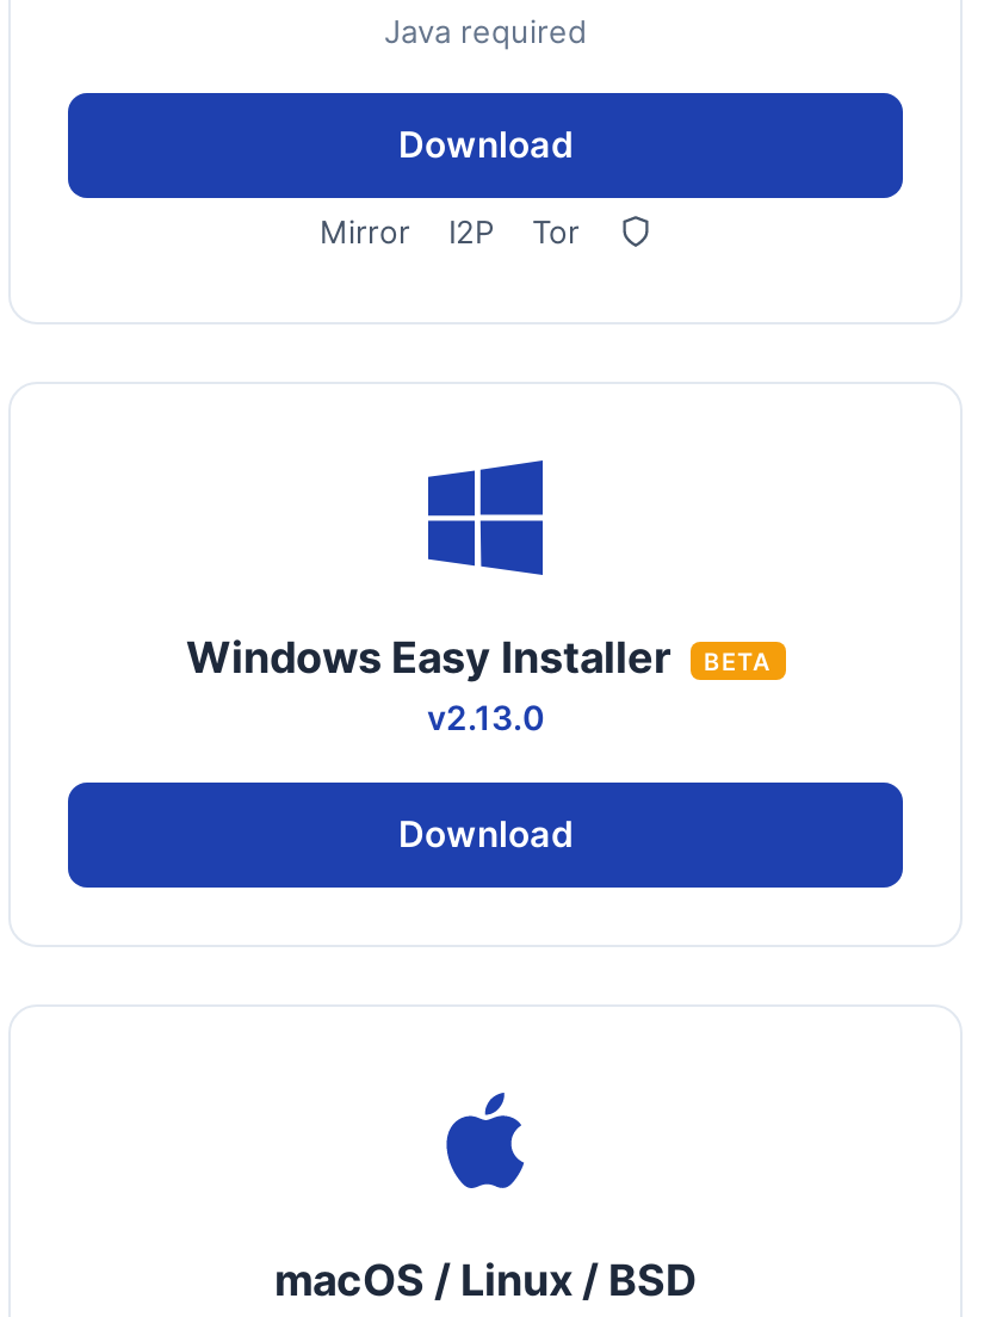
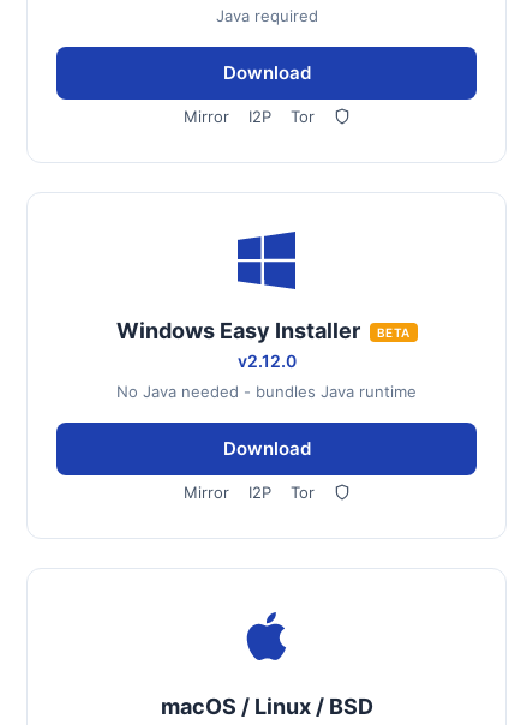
[427,697,544,737] v2.13.0 -> [116,350,417,401] v2.12.0 | No Java needed - bundles Java runtime
none -> [183,483,314,502] Mirror | I2P | Tor

